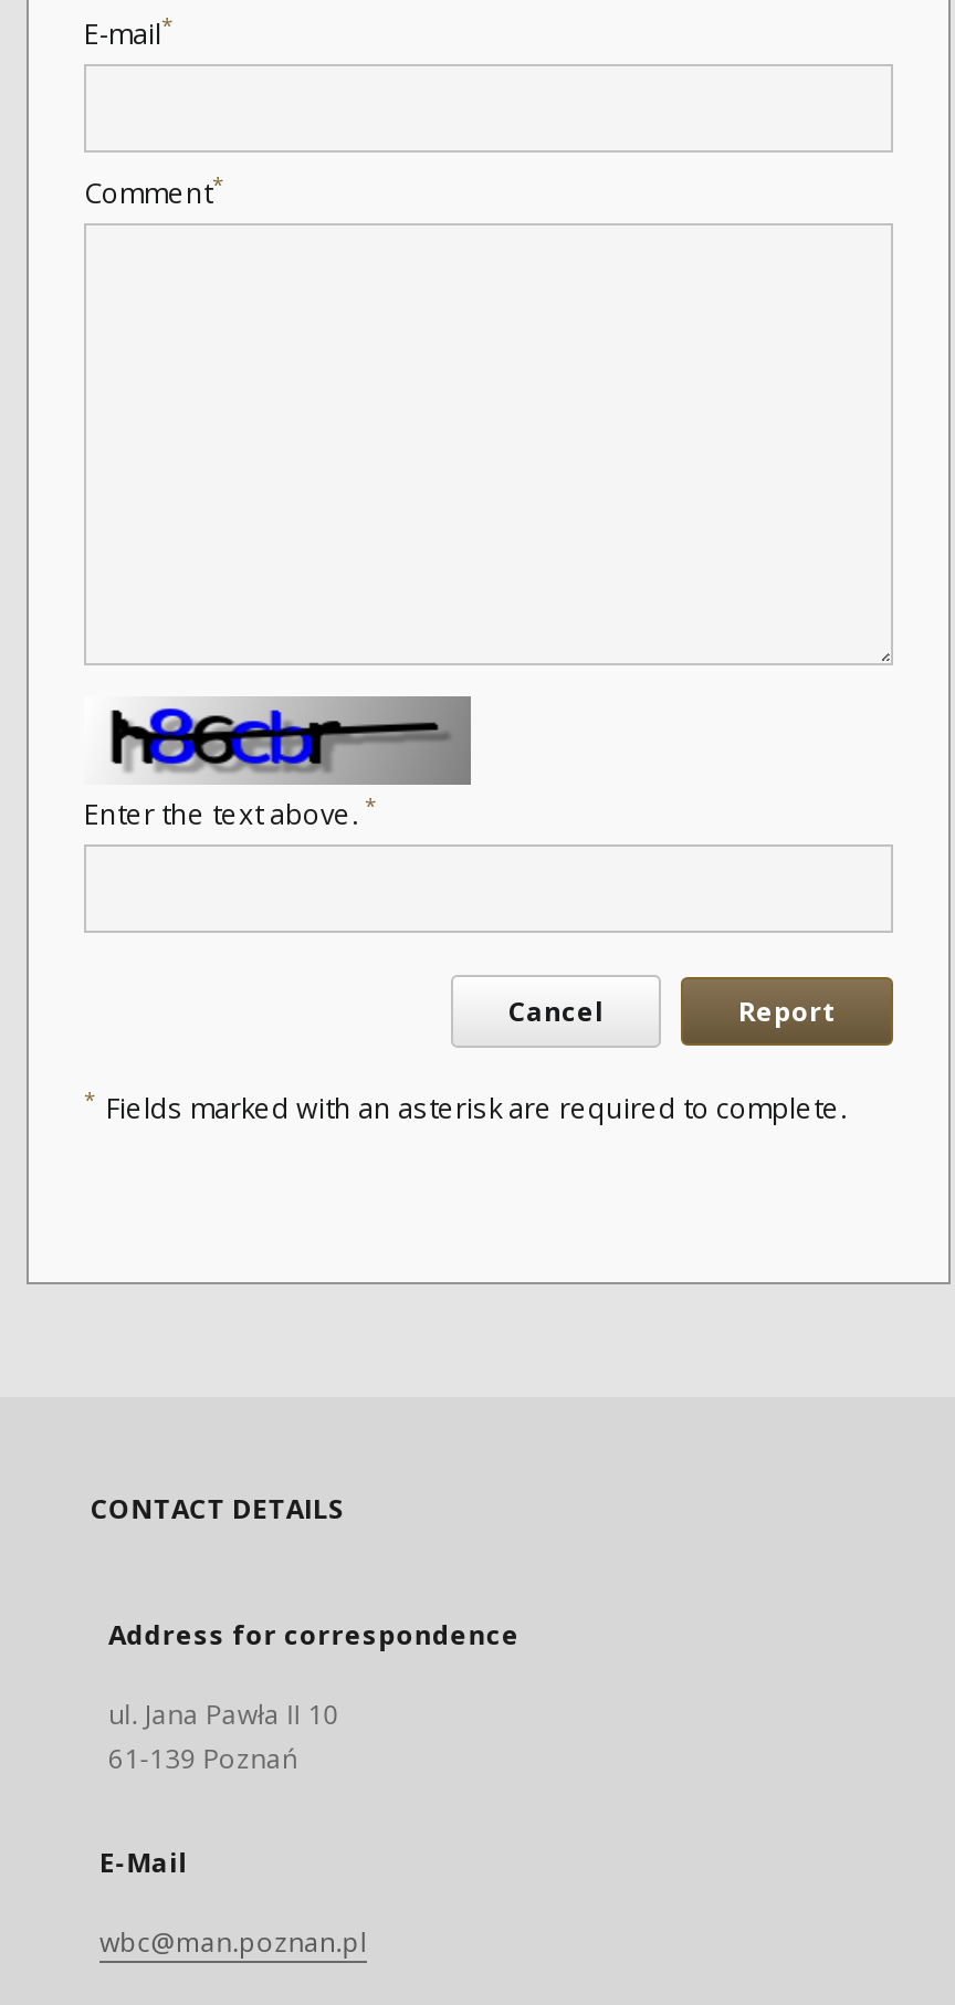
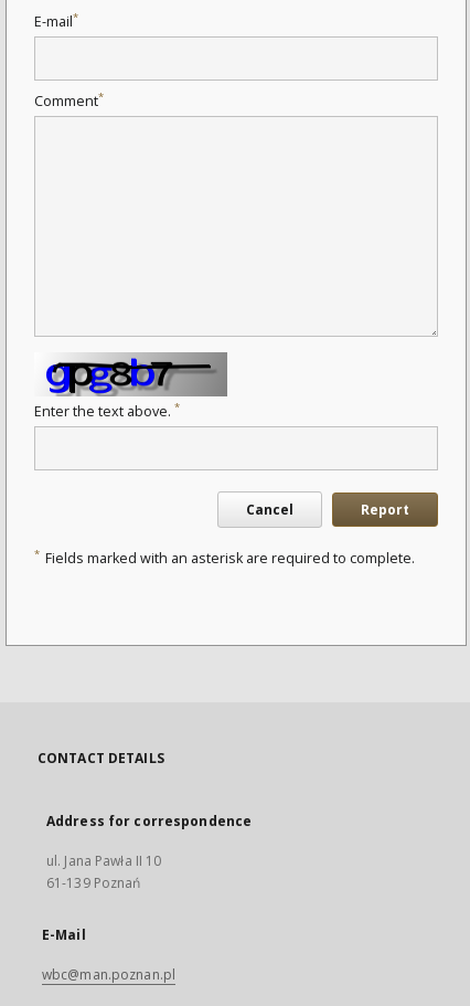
[108,705,398,783] [image] -> [45,357,189,396] [image]

